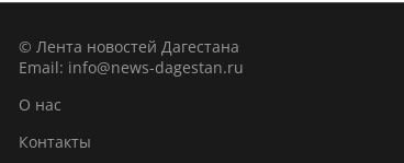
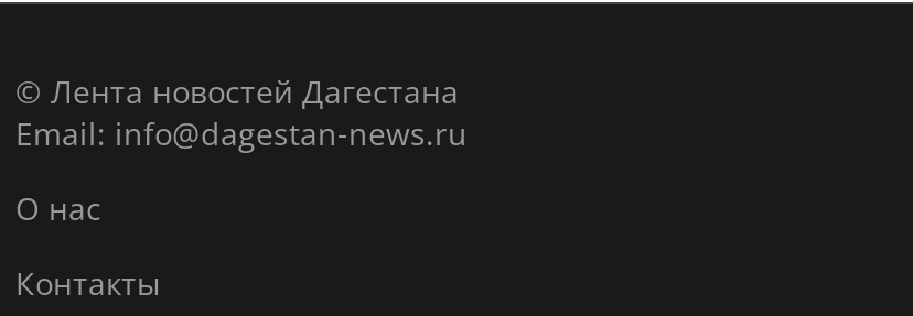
[19,57,244,78] Email: info@news-dagestan.ru -> [15,112,468,154] Email: info@dagestan-news.ru

